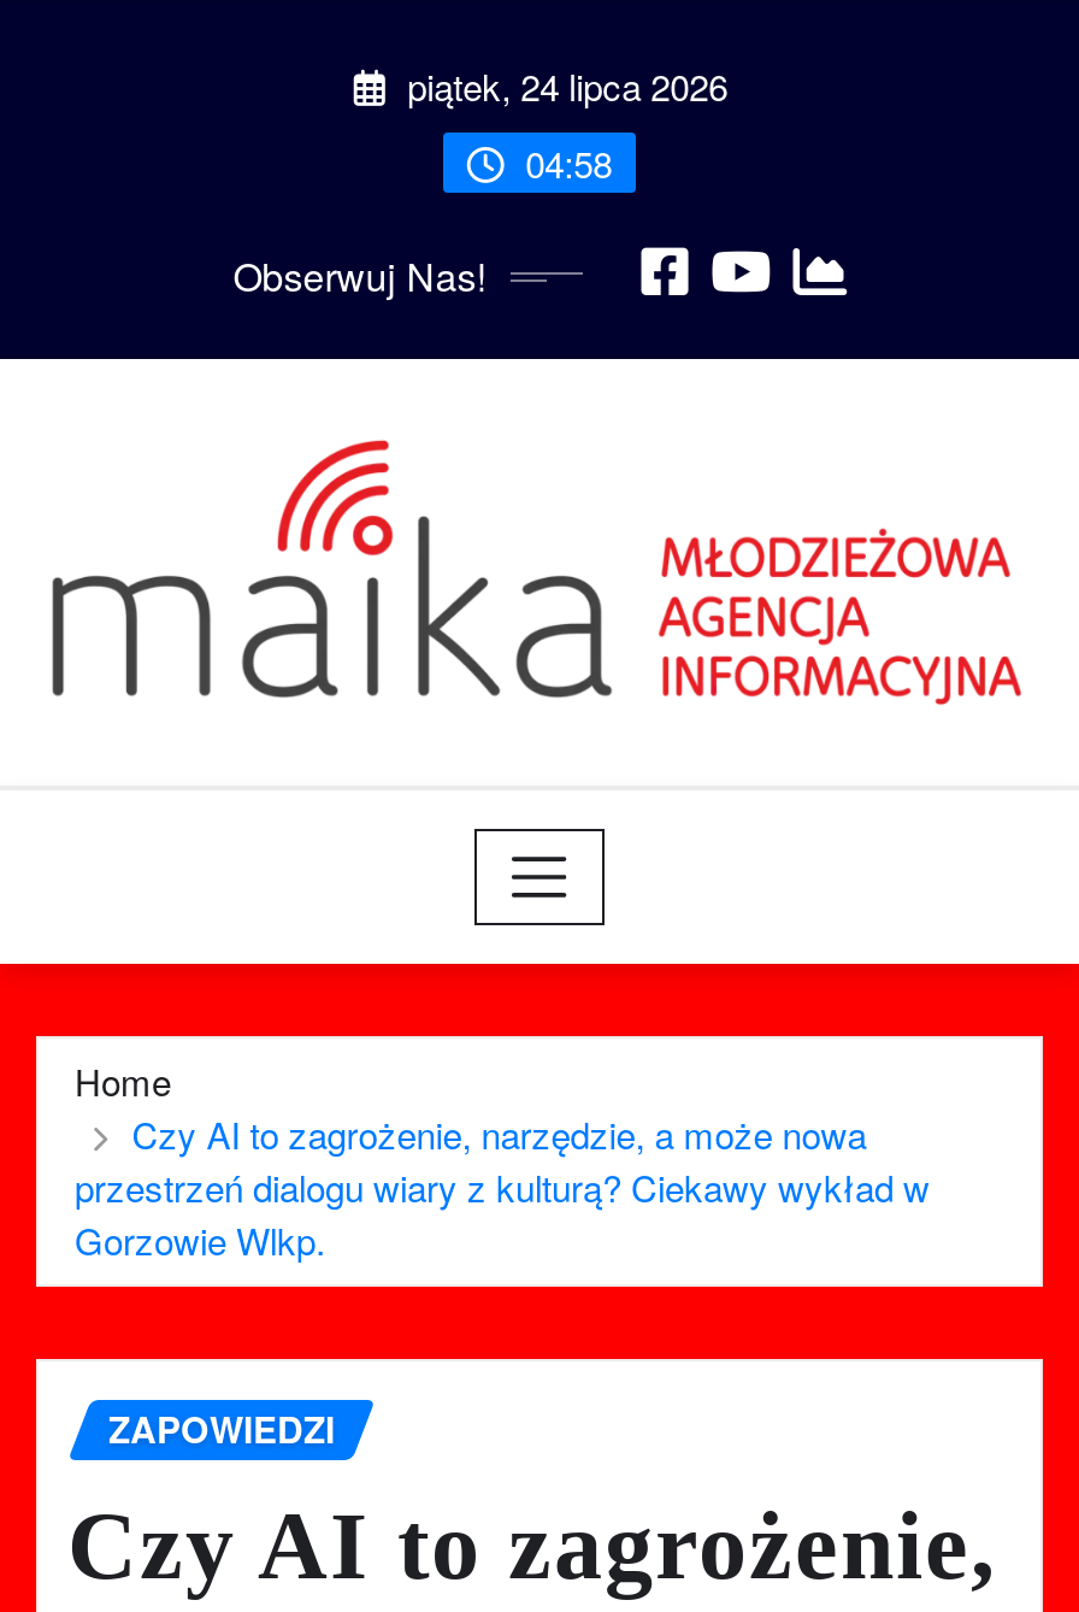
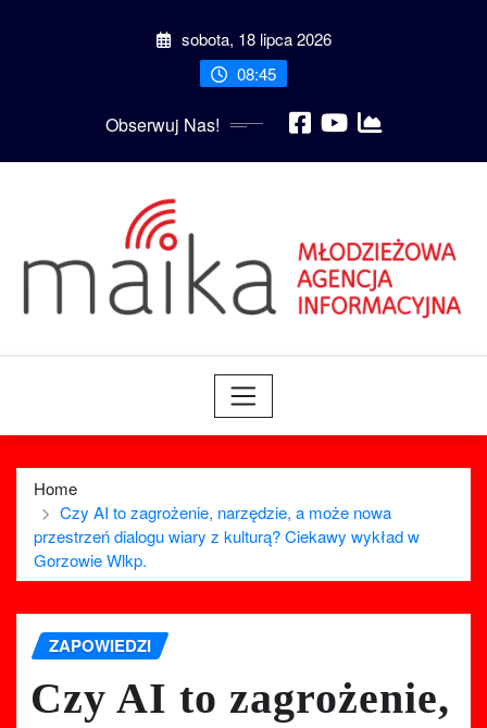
[398,61,728,112] piątek, 24 lipca 2026 -> [177,28,331,50] sobota, 18 lipca 2026
[516,138,612,188] 04:58 -> [233,62,276,85] 08:45

